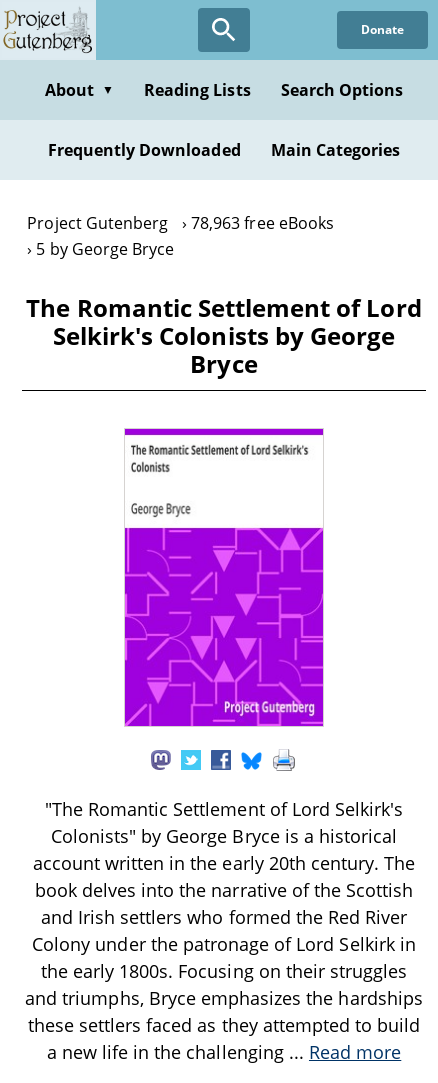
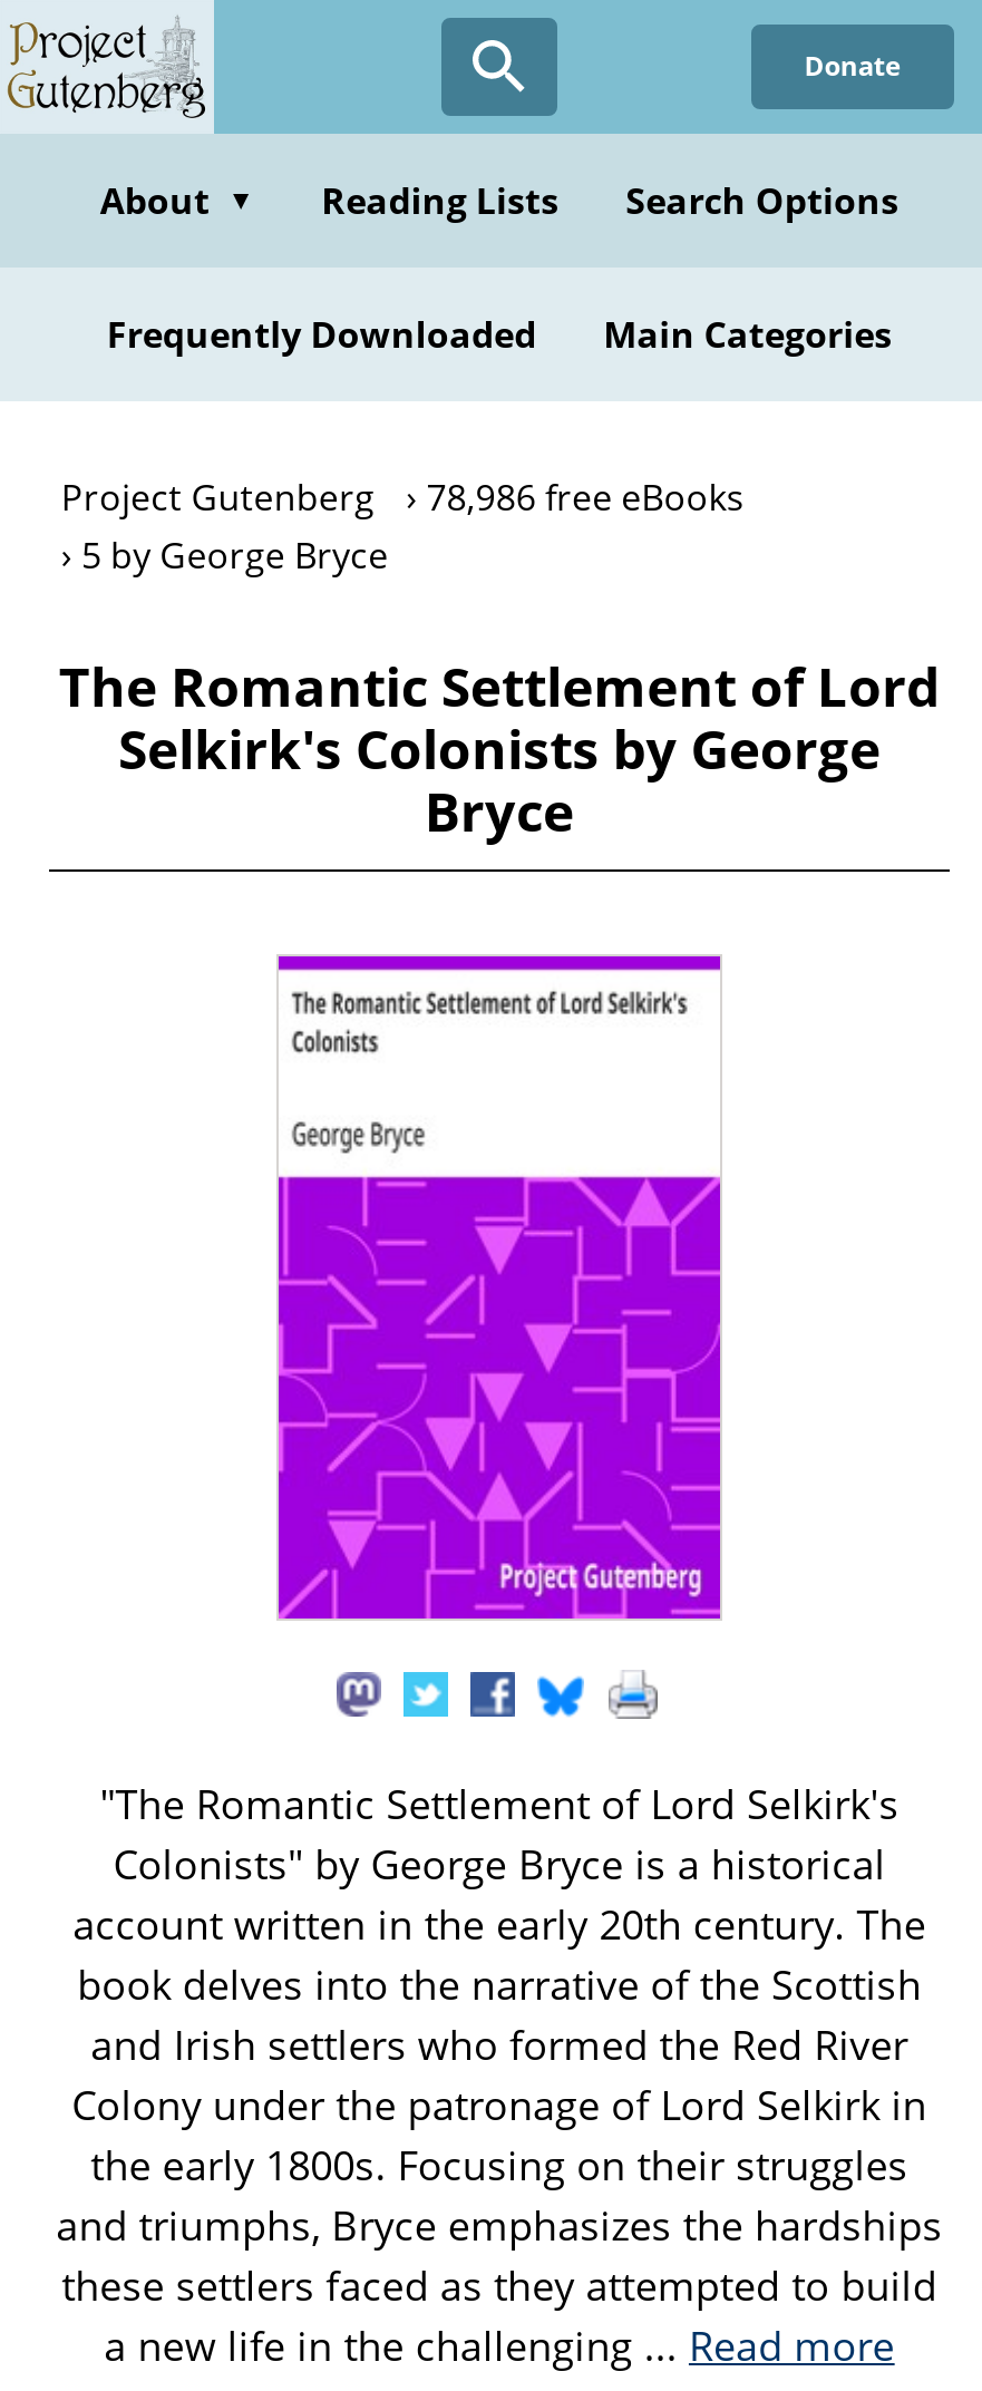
[27,212,334,234] Project Gutenberg 78,963 free eBooks -> [61,473,744,522] Project Gutenberg 78,986 free eBooks

